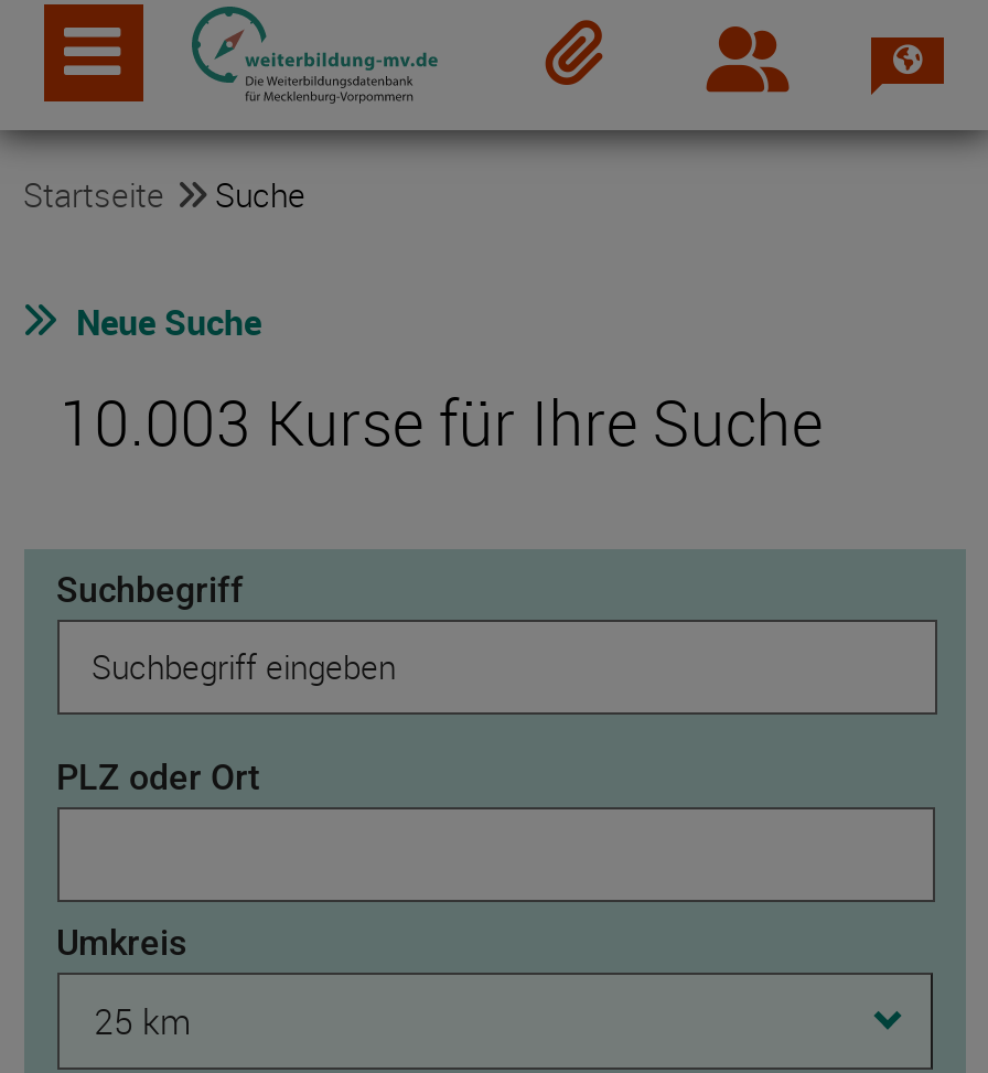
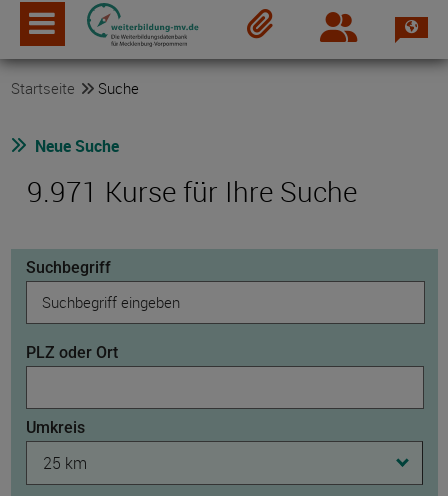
[59,382,822,463] 10.003 Kurse für Ihre Suche -> [27,173,357,210] 9.971 Kurse für Ihre Suche

